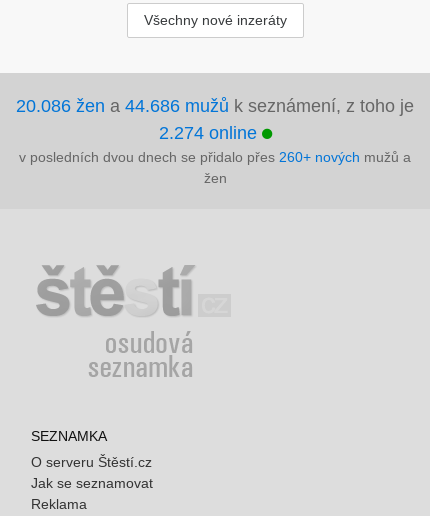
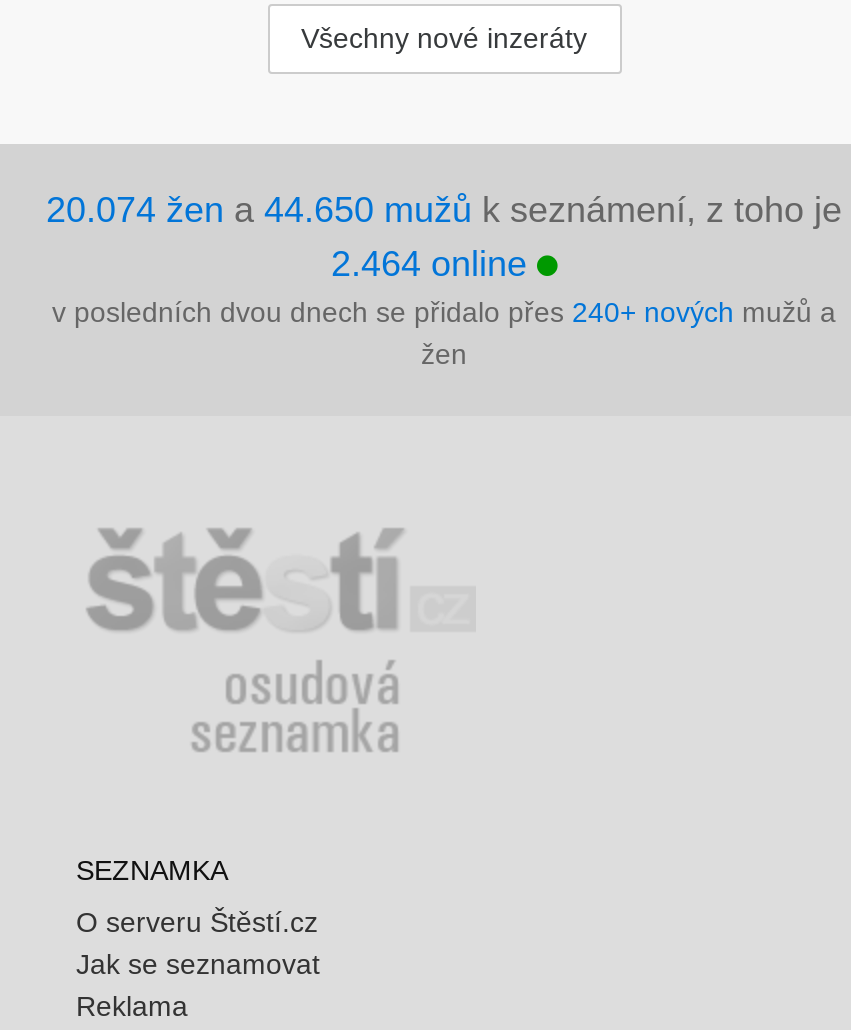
[16,96,414,116] 20.086 žen a 44.686 mužů k seznámení, z toho je -> [46,190,842,230] 20.074 žen a 44.650 mužů k seznámení, z toho je
[158,123,261,143] 2.274 online -> [331,244,537,284] 2.464 online
[19,149,411,165] v posledních dvou dnech se přidalo přes 260+ nových mužů a -> [52,296,836,328] v posledních dvou dnech se přidalo přes 240+ nových mužů a

